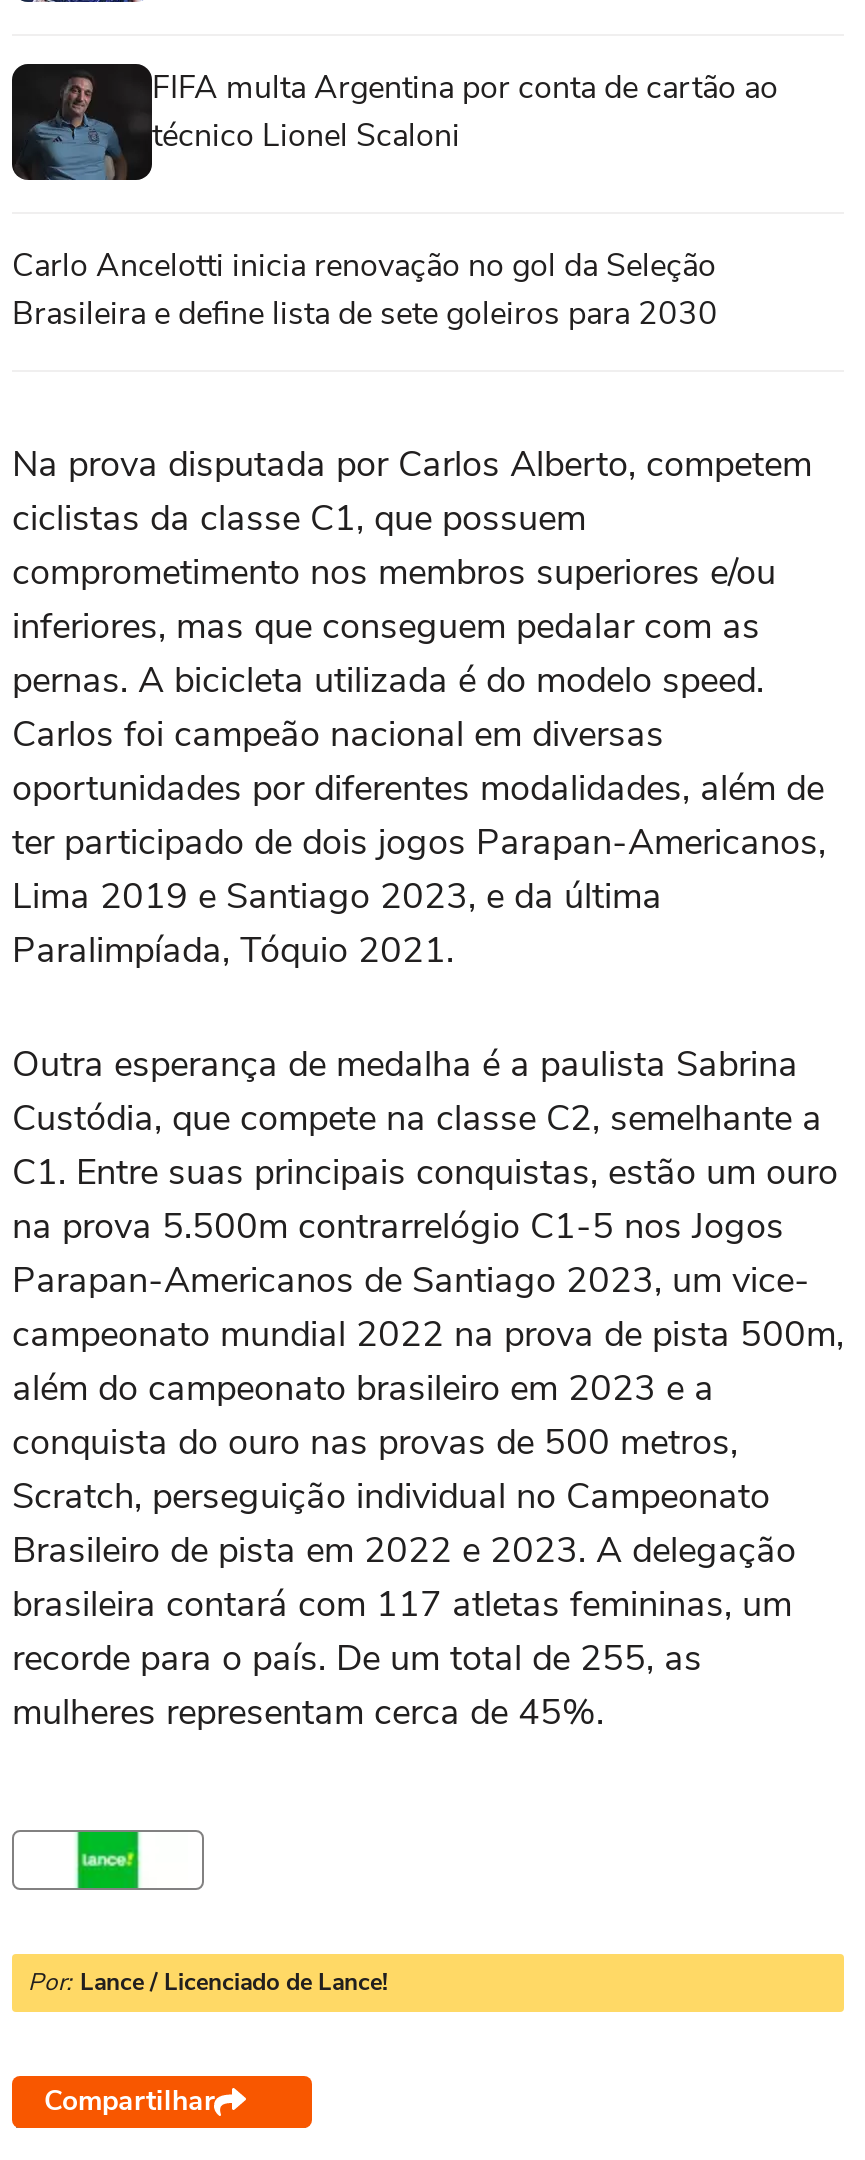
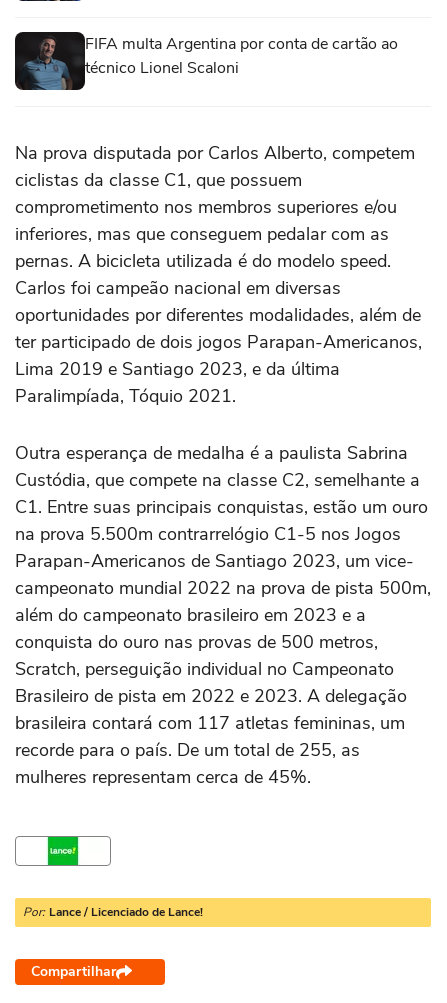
[12,244,718,336] Carlo Ancelotti inicia renovação no gol da Seleção | Brasileira e define lista de sete goleiros para 2030 -> none

